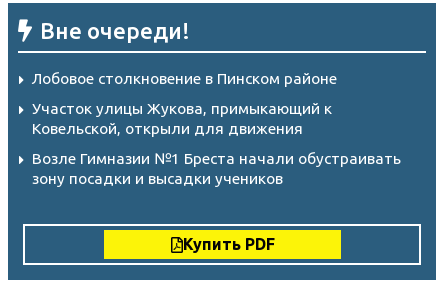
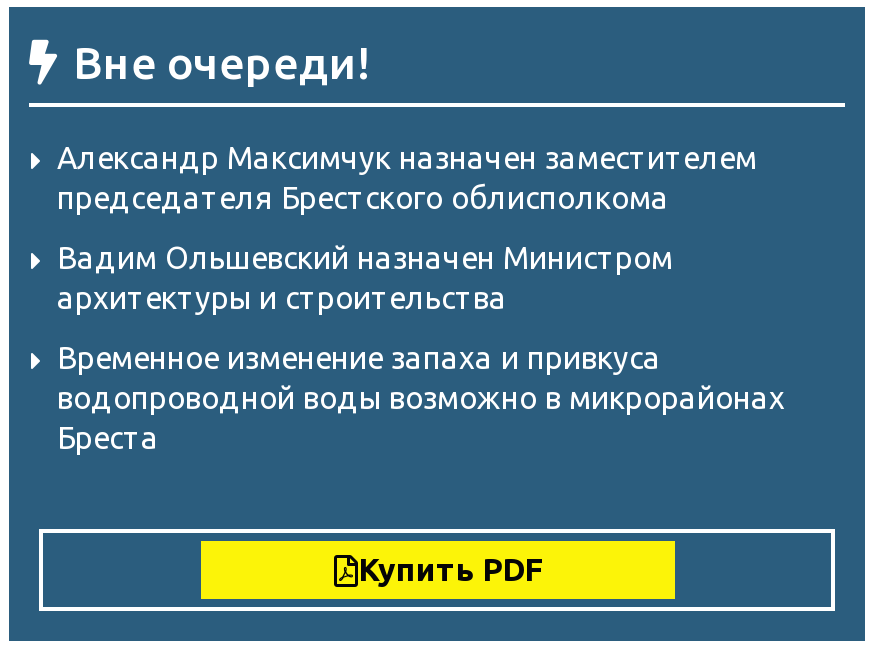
[32,70,337,87] Лобовое столкновение в Пинском районе -> [57,141,757,215] Александр Максимчук назначен заместителем | председателя Брестского облисполкома
[32,100,332,137] Участок улицы Жукова, примыкающий к | Ковельской, открыли для движения -> [57,241,673,315] Вадим Ольшевский назначен Министром | архитектуры и строительства
[32,150,401,187] Возле Гимназии №1 Бреста начали обустраивать | зону посадки и высадки учеников -> [57,341,785,455] Временное изменение запаха и привкуса | водопроводной воды возможно в микрорайонах | Бреста

